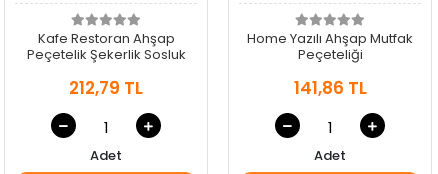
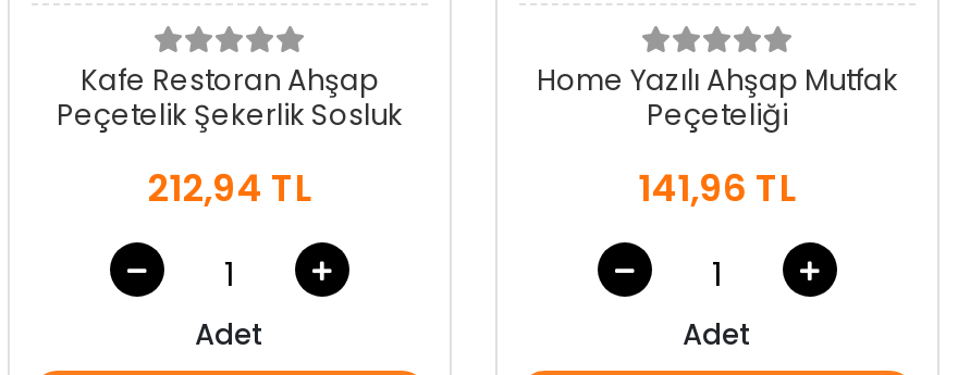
[69,76,143,100] 212,79 TL -> [147,162,312,214] 212,94 TL
[293,76,366,100] 141,86 TL -> [638,162,797,214] 141,96 TL

